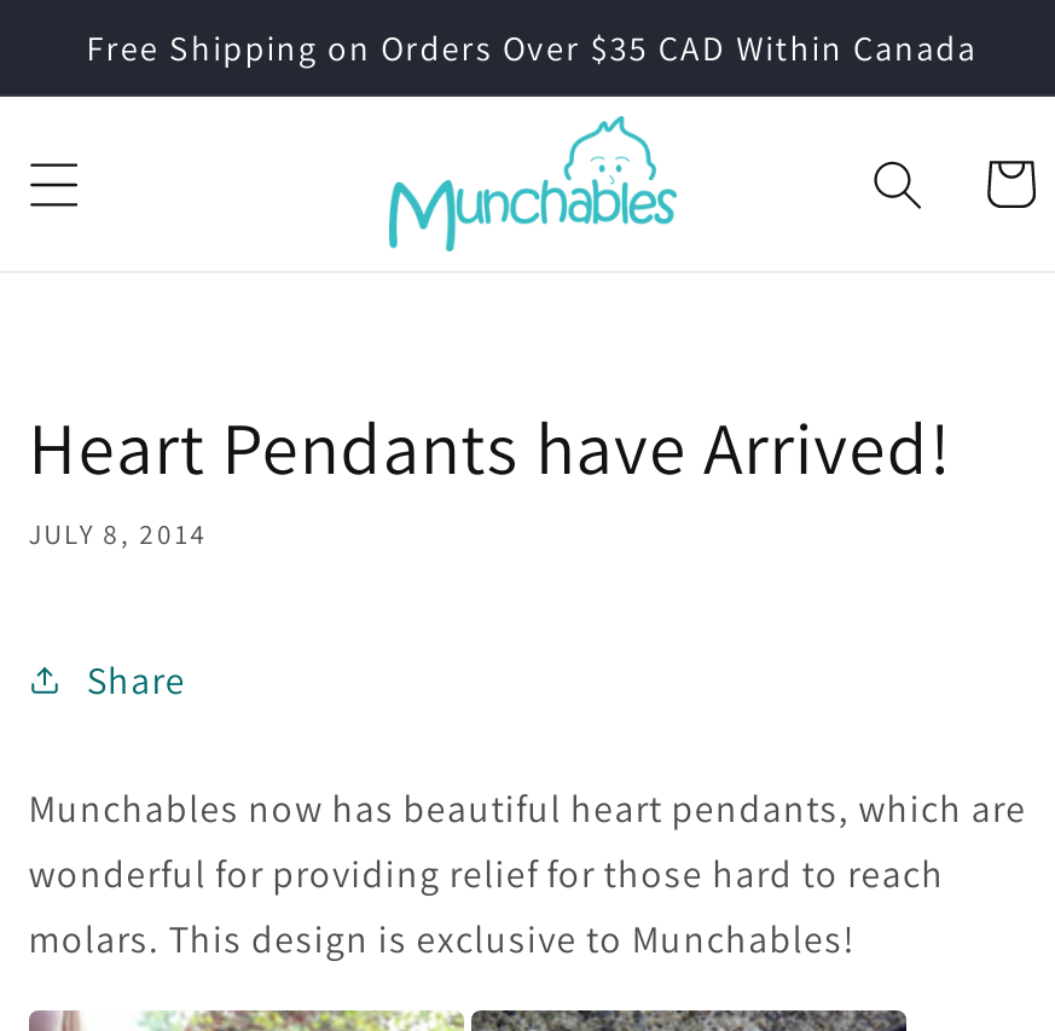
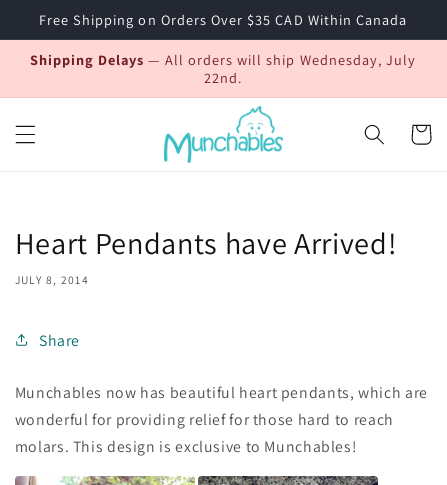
none -> [30,49,416,86] Shipping Delays — All orders will ship Wednesday, July | 22nd.

